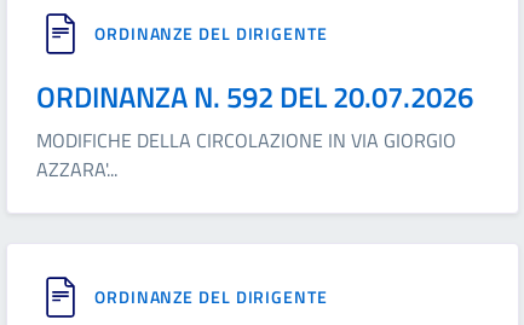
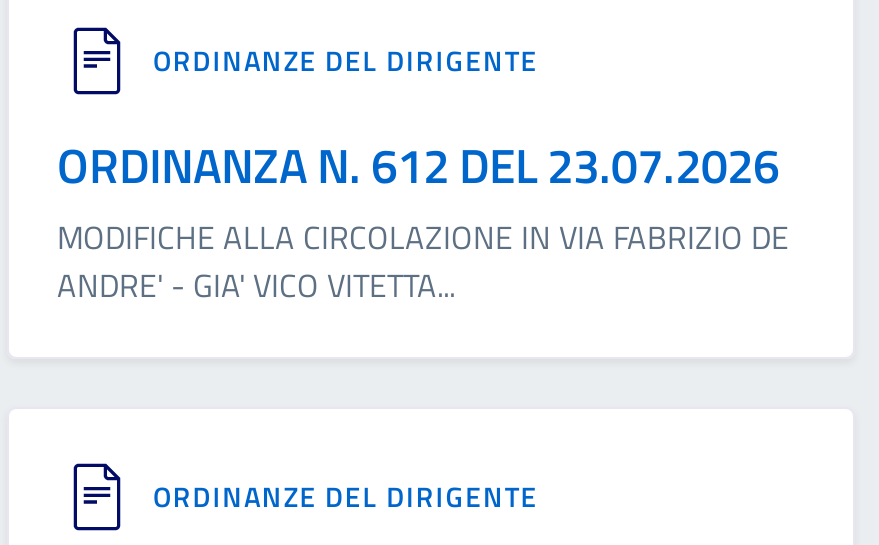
[36,75,473,184] ORDINANZA N. 592 DEL 20.07.2026 | MODIFICHE DELLA CIRCOLAZIONE IN VIA GIORGIO | AZZARA'... -> [57,129,789,309] ORDINANZA N. 612 DEL 23.07.2026 | MODIFICHE ALLA CIRCOLAZIONE IN VIA FABRIZIO DE | ANDRE' - GIA' VICO VITETTA...

